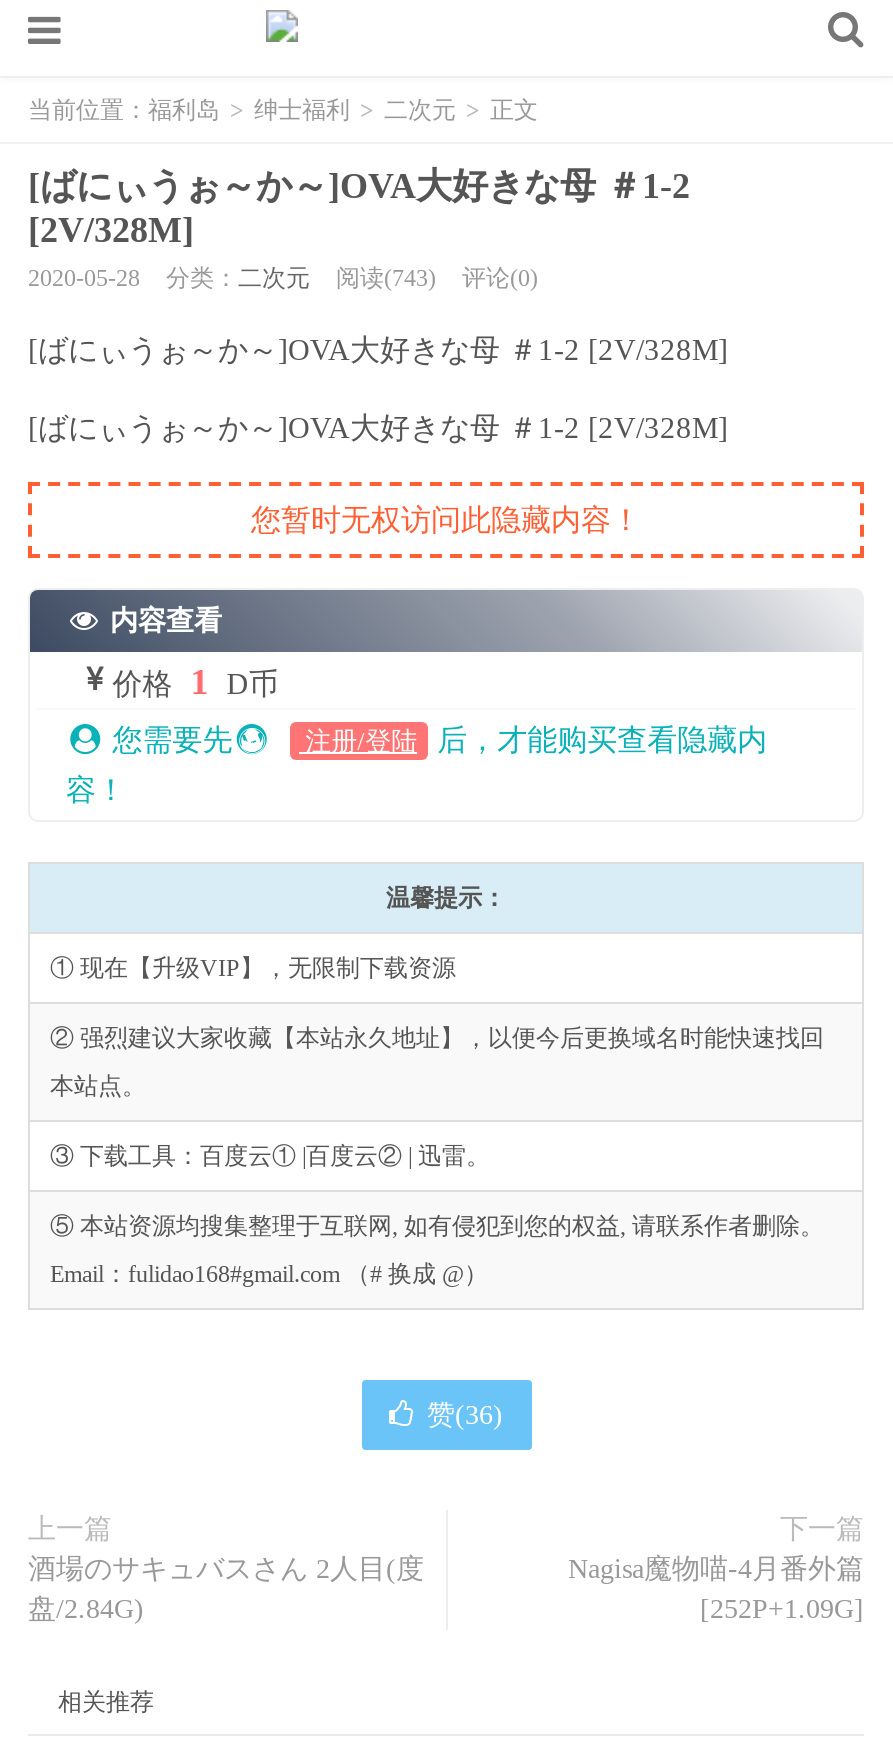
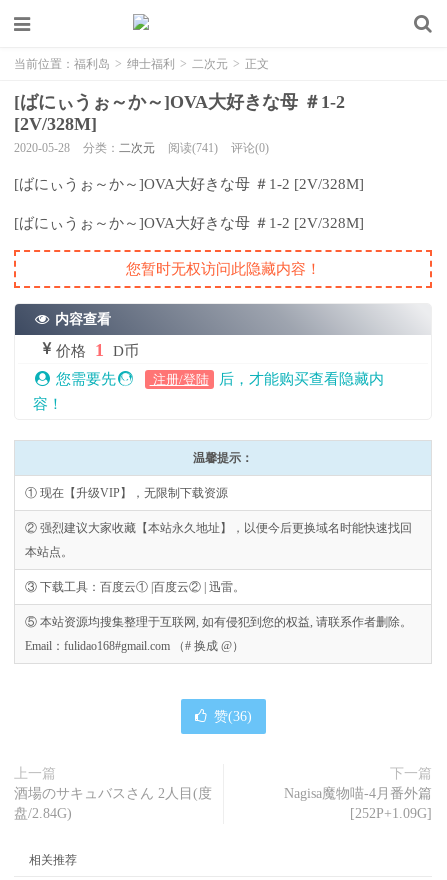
[28,264,538,292] 2020-05-28 分类：二次元 阅读(743) 评论(0) -> [14,141,269,155] 2020-05-28 分类：二次元 阅读(741) 评论(0)

